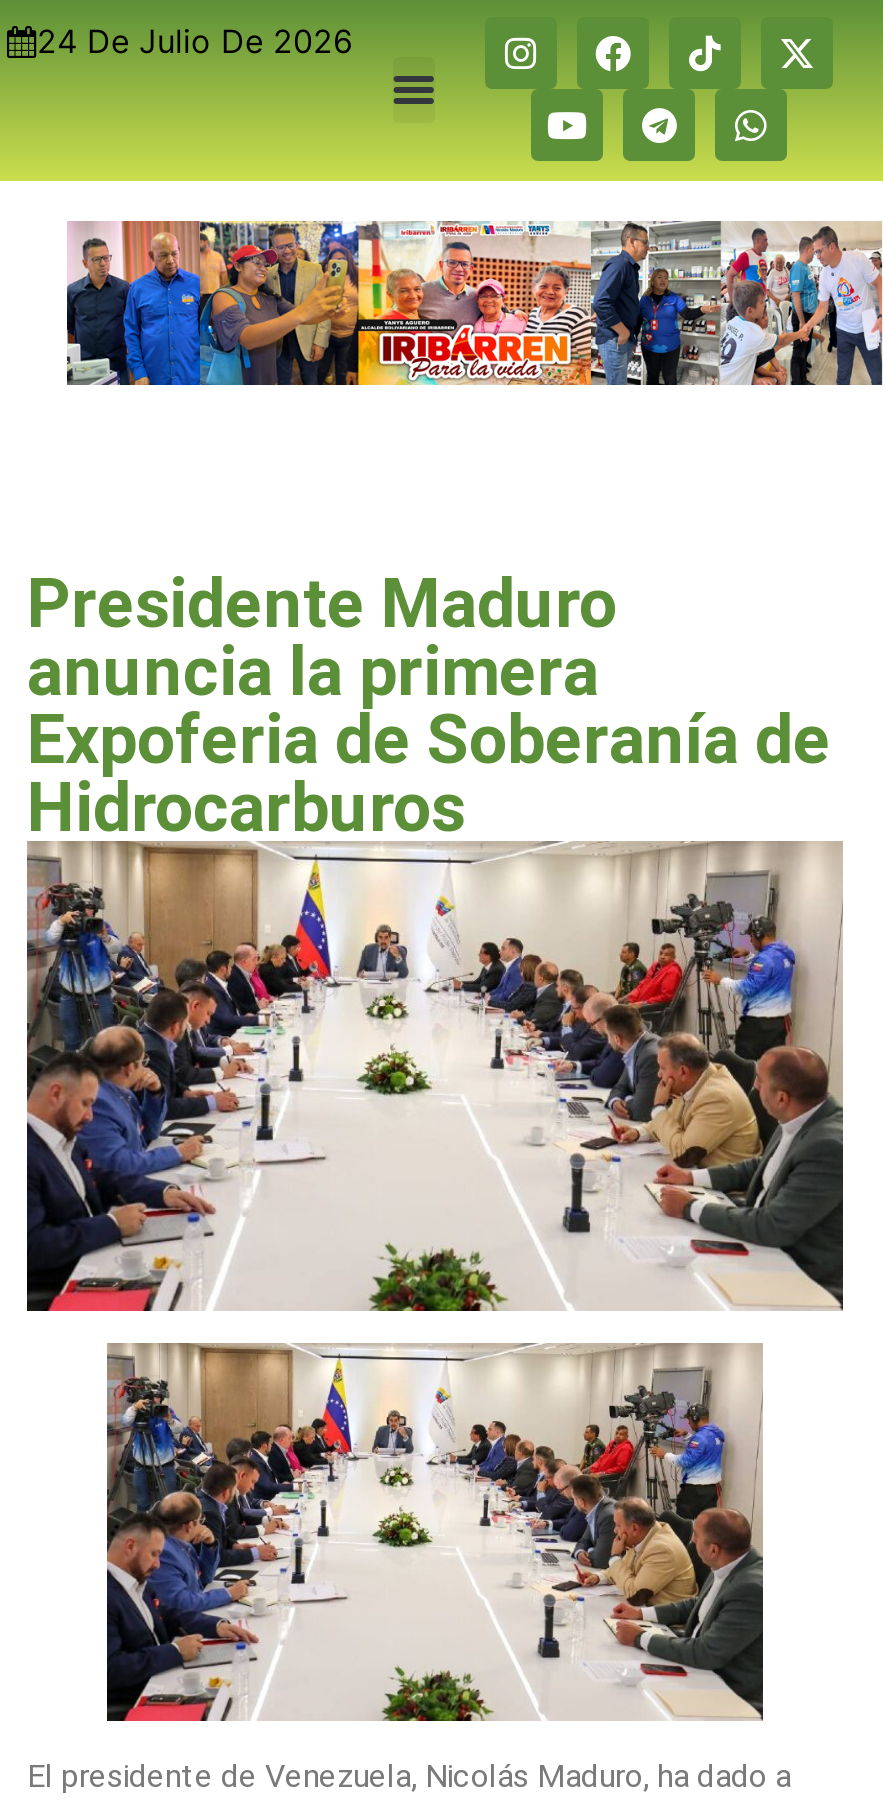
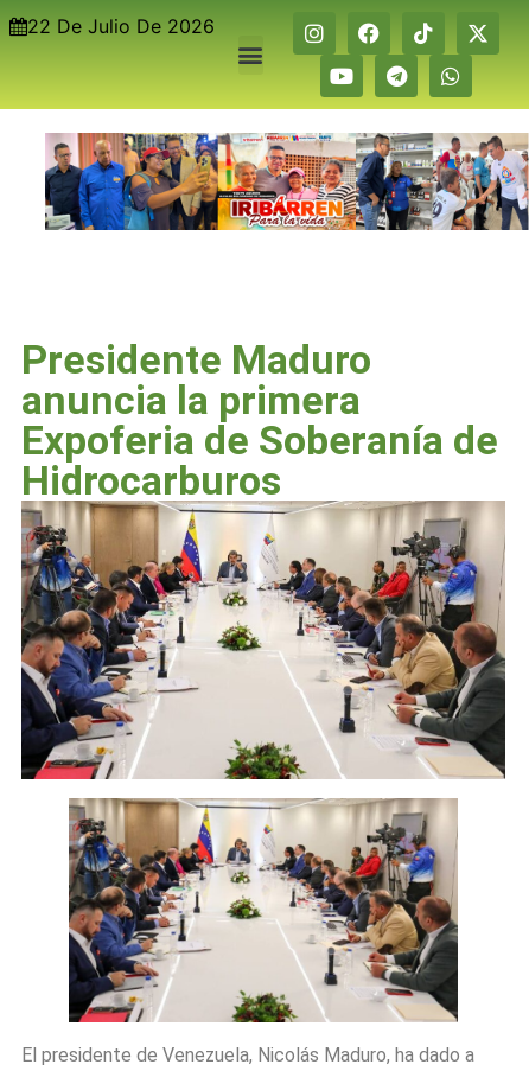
[37,21,353,61] 24 De Julio De 2026 -> [27,14,215,38] 22 De Julio De 2026

